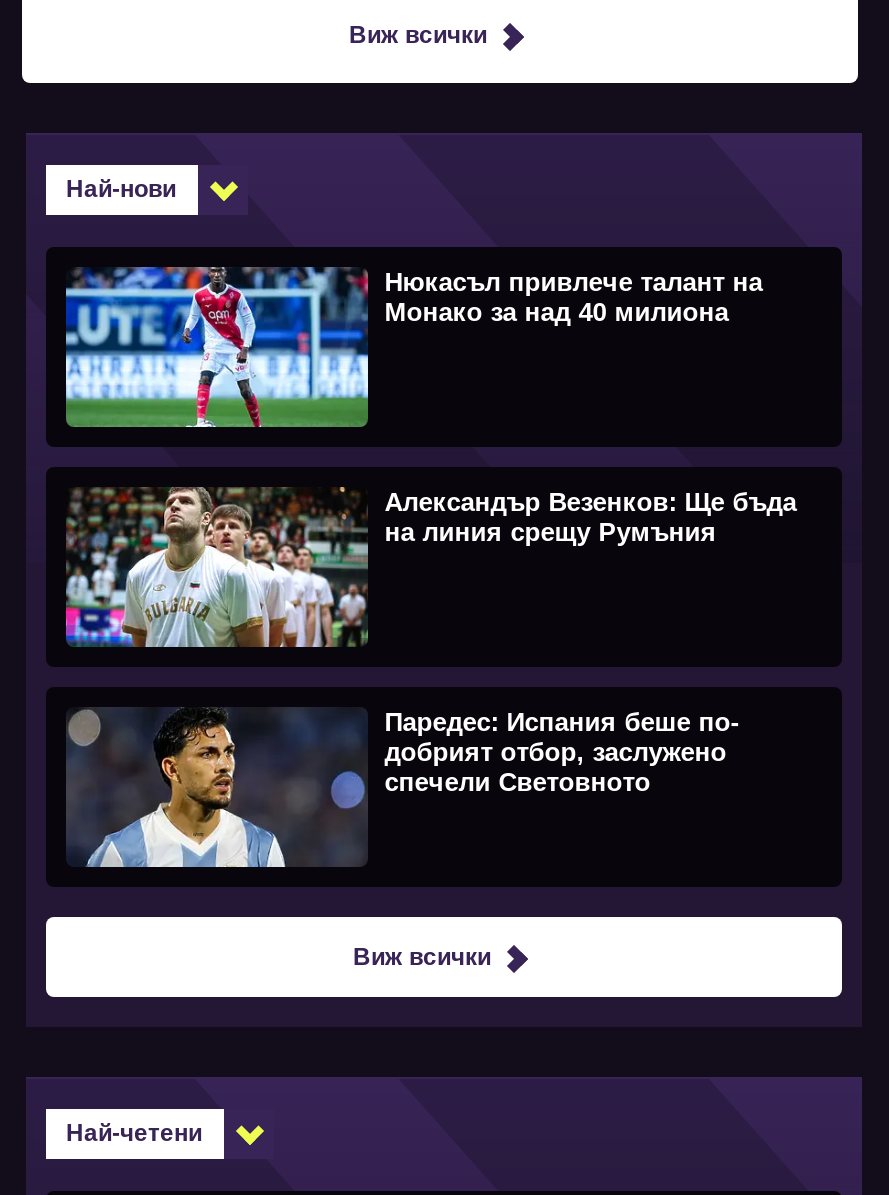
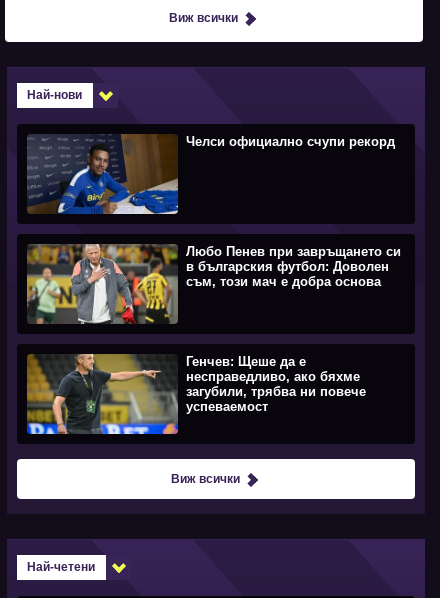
[64,265,762,429] [image] | Нюкасъл привлече талант на | Монако за над 40 милиона -> [27,134,395,215] [image] | Челси официално счупи рекорд
[64,487,796,649] [image] | Александър Везенков: Ще бъда | на линия срещу Румъния -> [26,244,401,325] [image] | Любо Пенев при завръщането си | в българския футбол: Доволен | съм, този мач е добра основа
[66,707,738,869] [image] | Паредес: Испания беше по- | добрият отбор, заслужено | спечели Световното -> [26,353,366,435] [image] | Генчев: Щеше да е | несправедливо, ако бяхме | загубили, трябва ни повече | успеваемост

